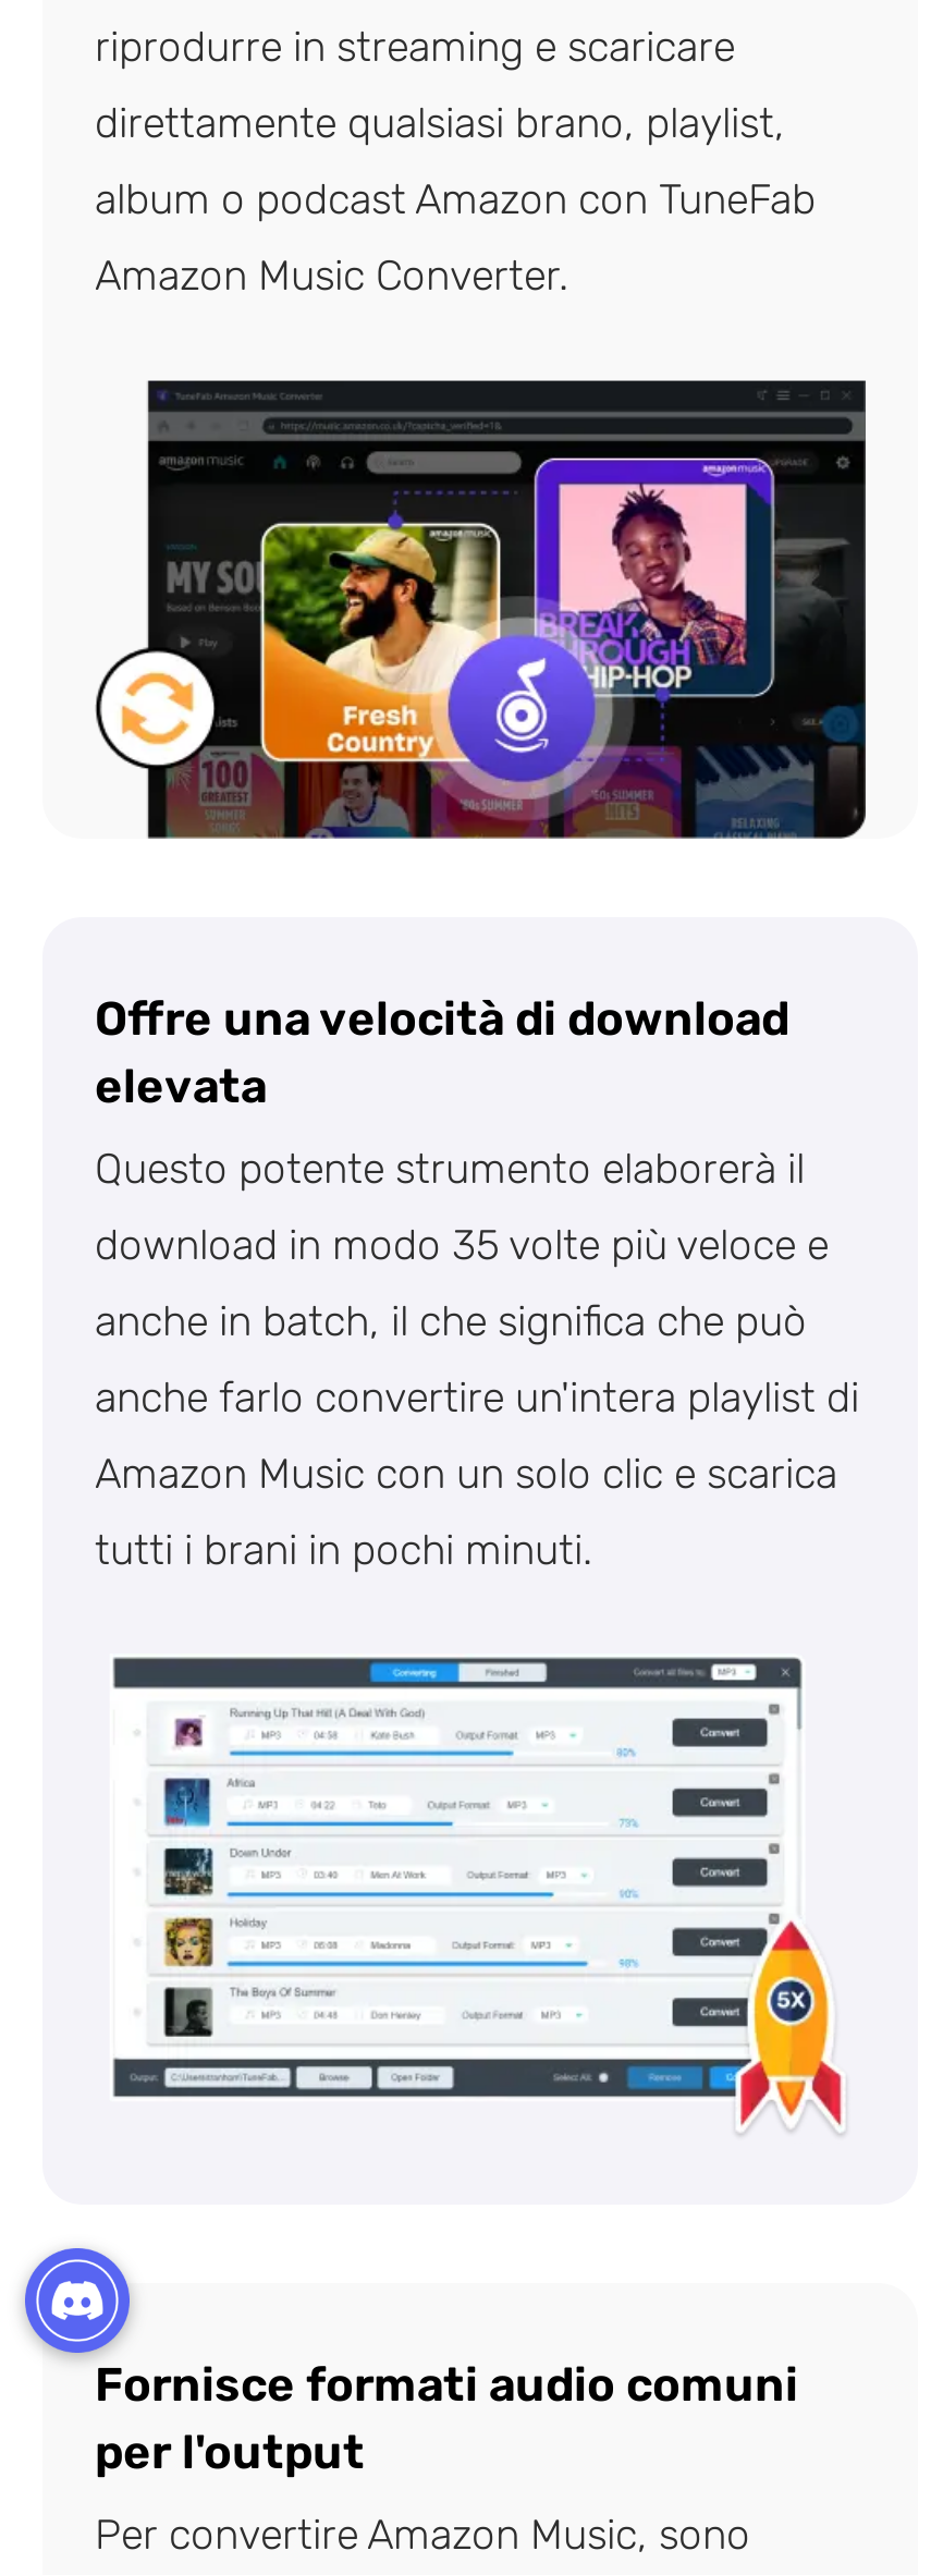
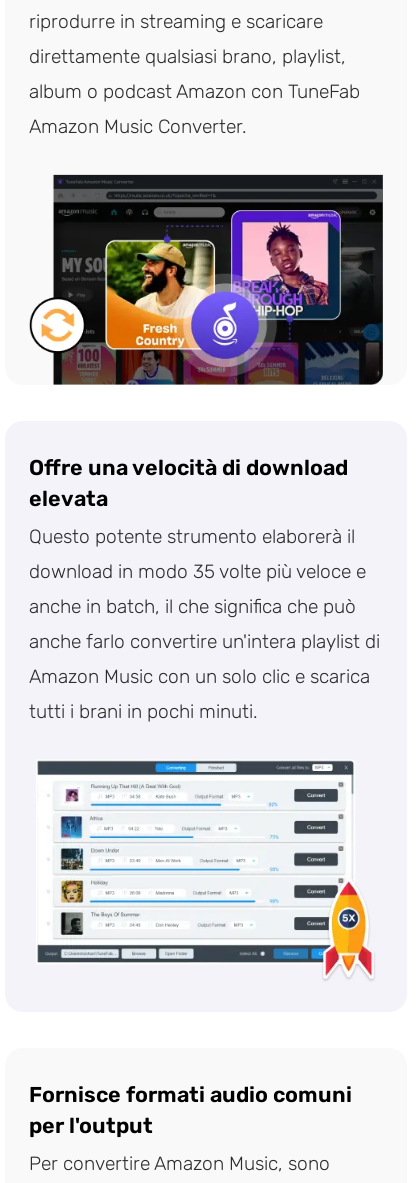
[21,2246,134,2359] [image] -> none

